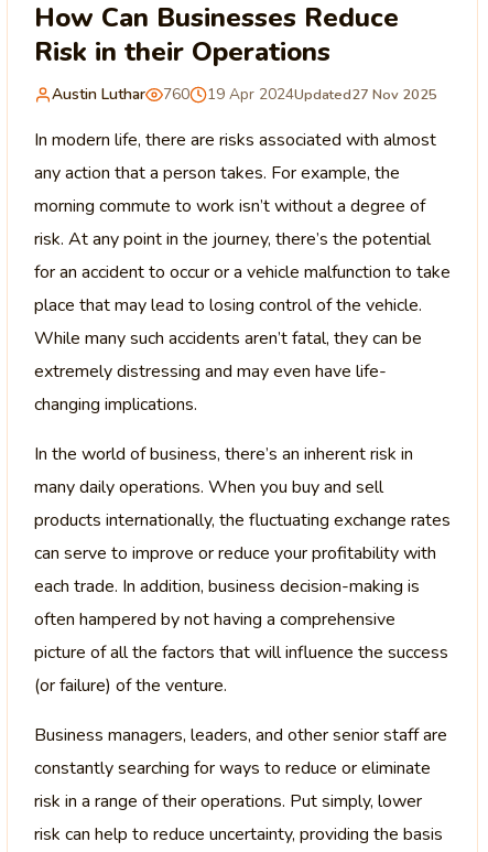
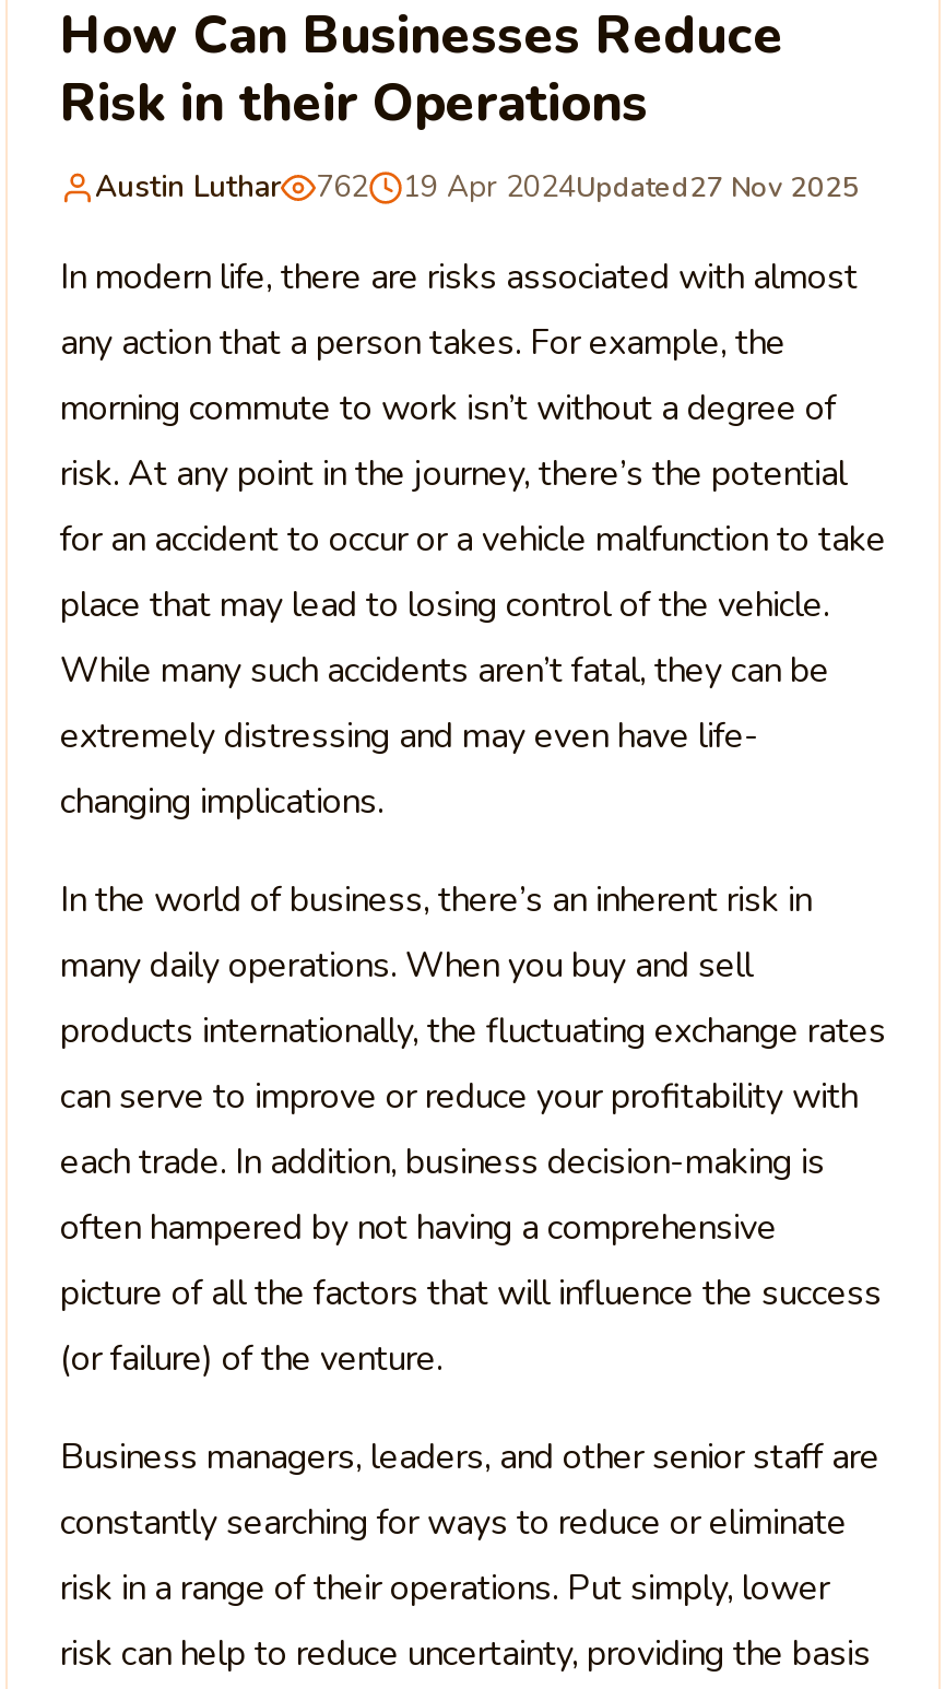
[52,84,437,105] Austin Luthar 760 19 Apr 2024Updated27 Nov 2025 -> [95,167,860,208] Austin Luthar 762 19 Apr 2024Updated27 Nov 2025

